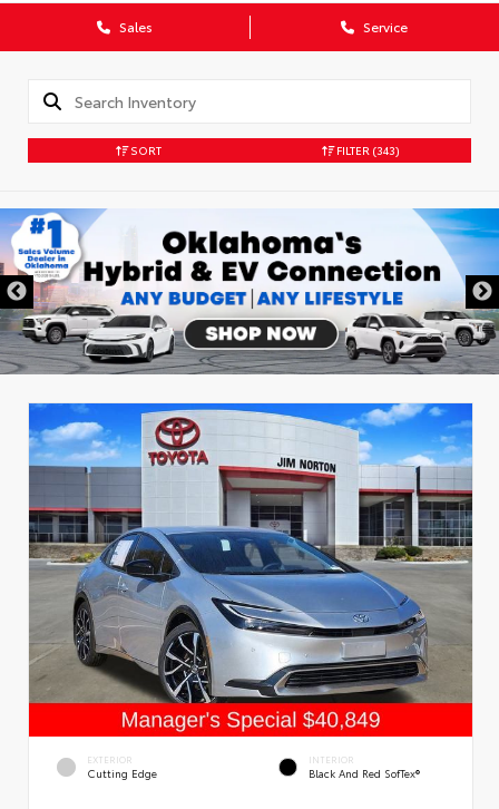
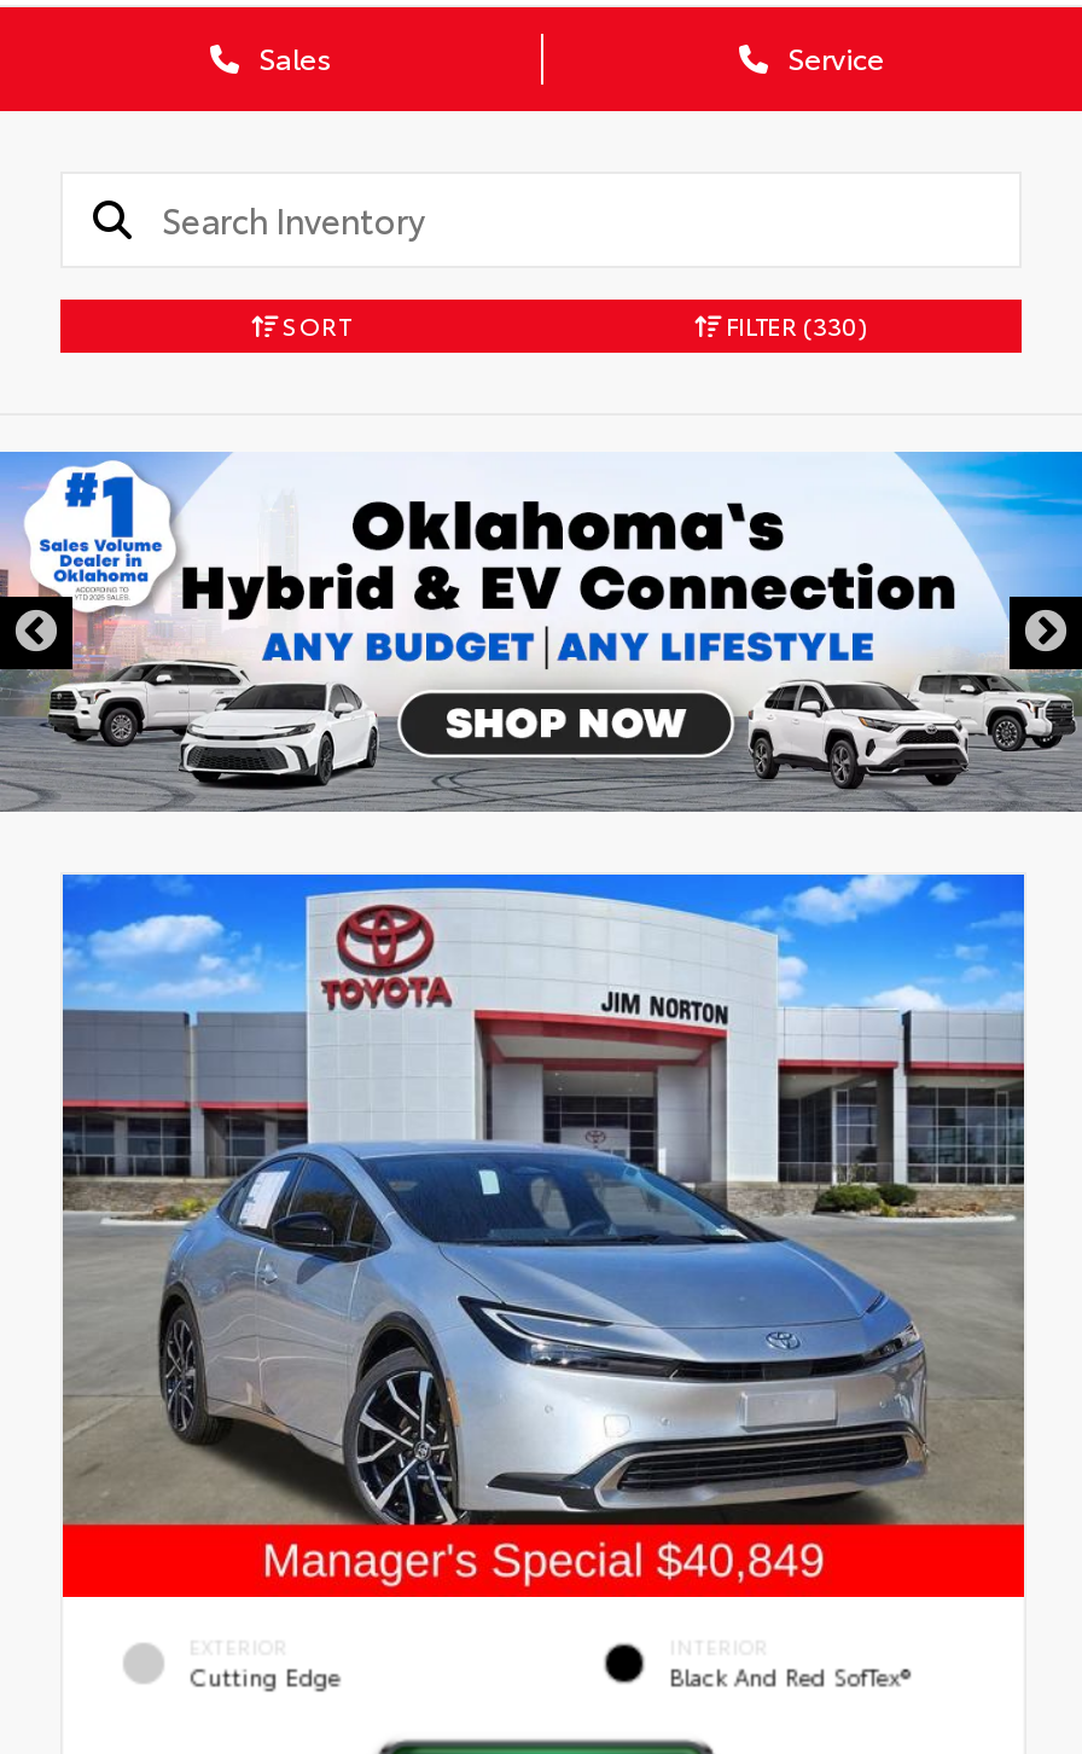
[334,141,399,158] FILTER (343) -> [721,306,868,343] FILTER (330)

